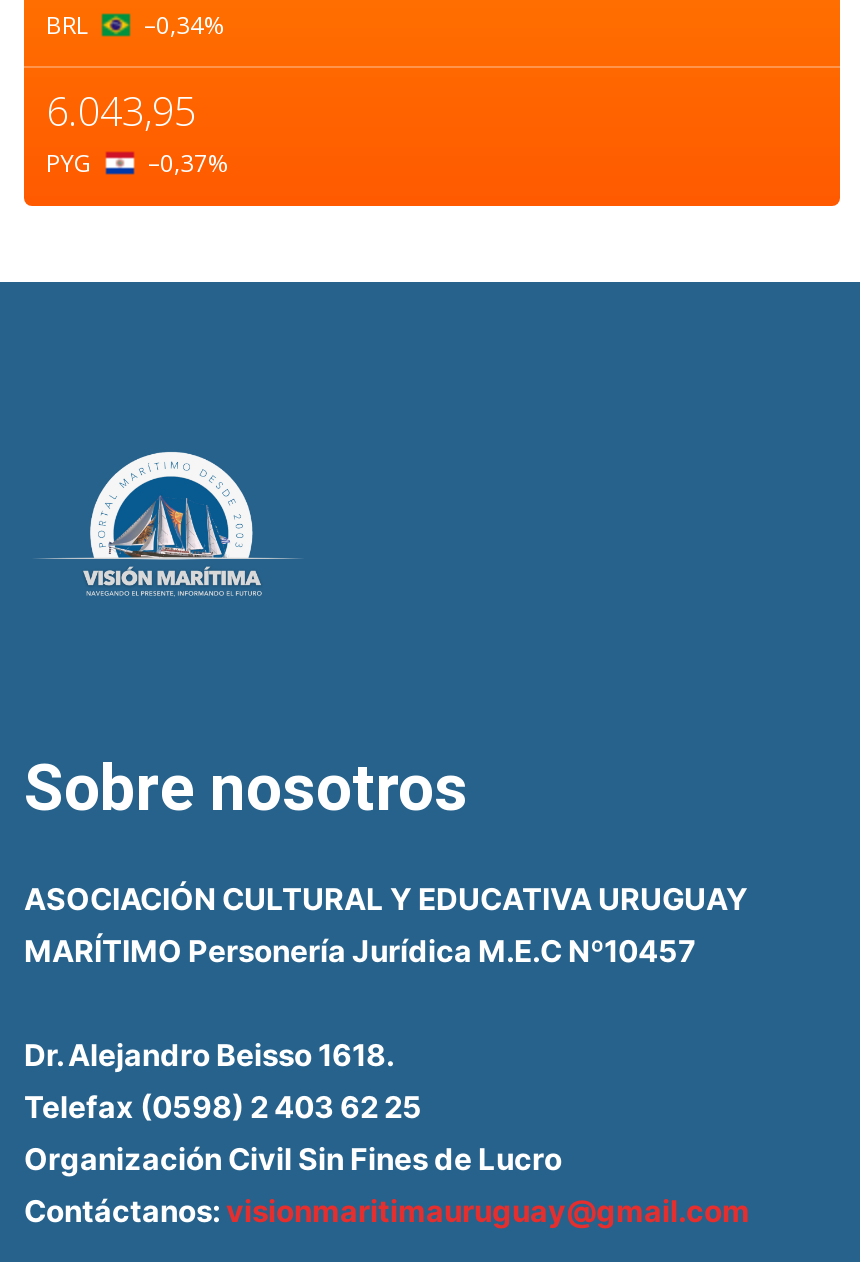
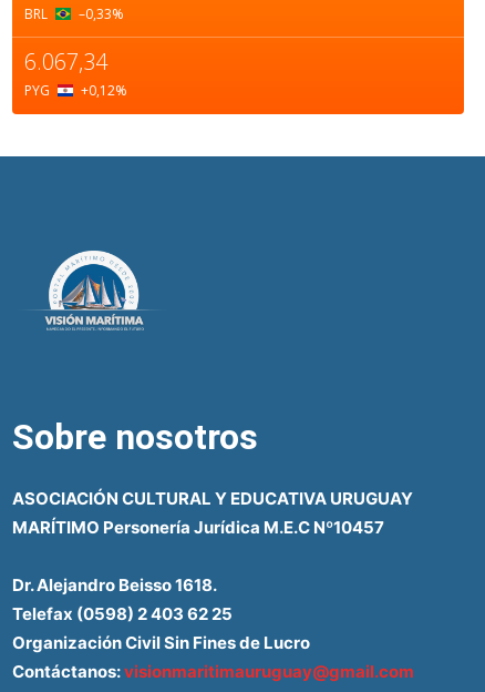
[46,7,226,41] BRL –0,34% -> [24,4,124,23] BRL –0,33%
[46,85,196,139] 6.043,95 -> [24,47,107,77] 6.067,34
[46,147,230,181] PYG –0,37% -> [24,81,127,100] PYG +0,12%

